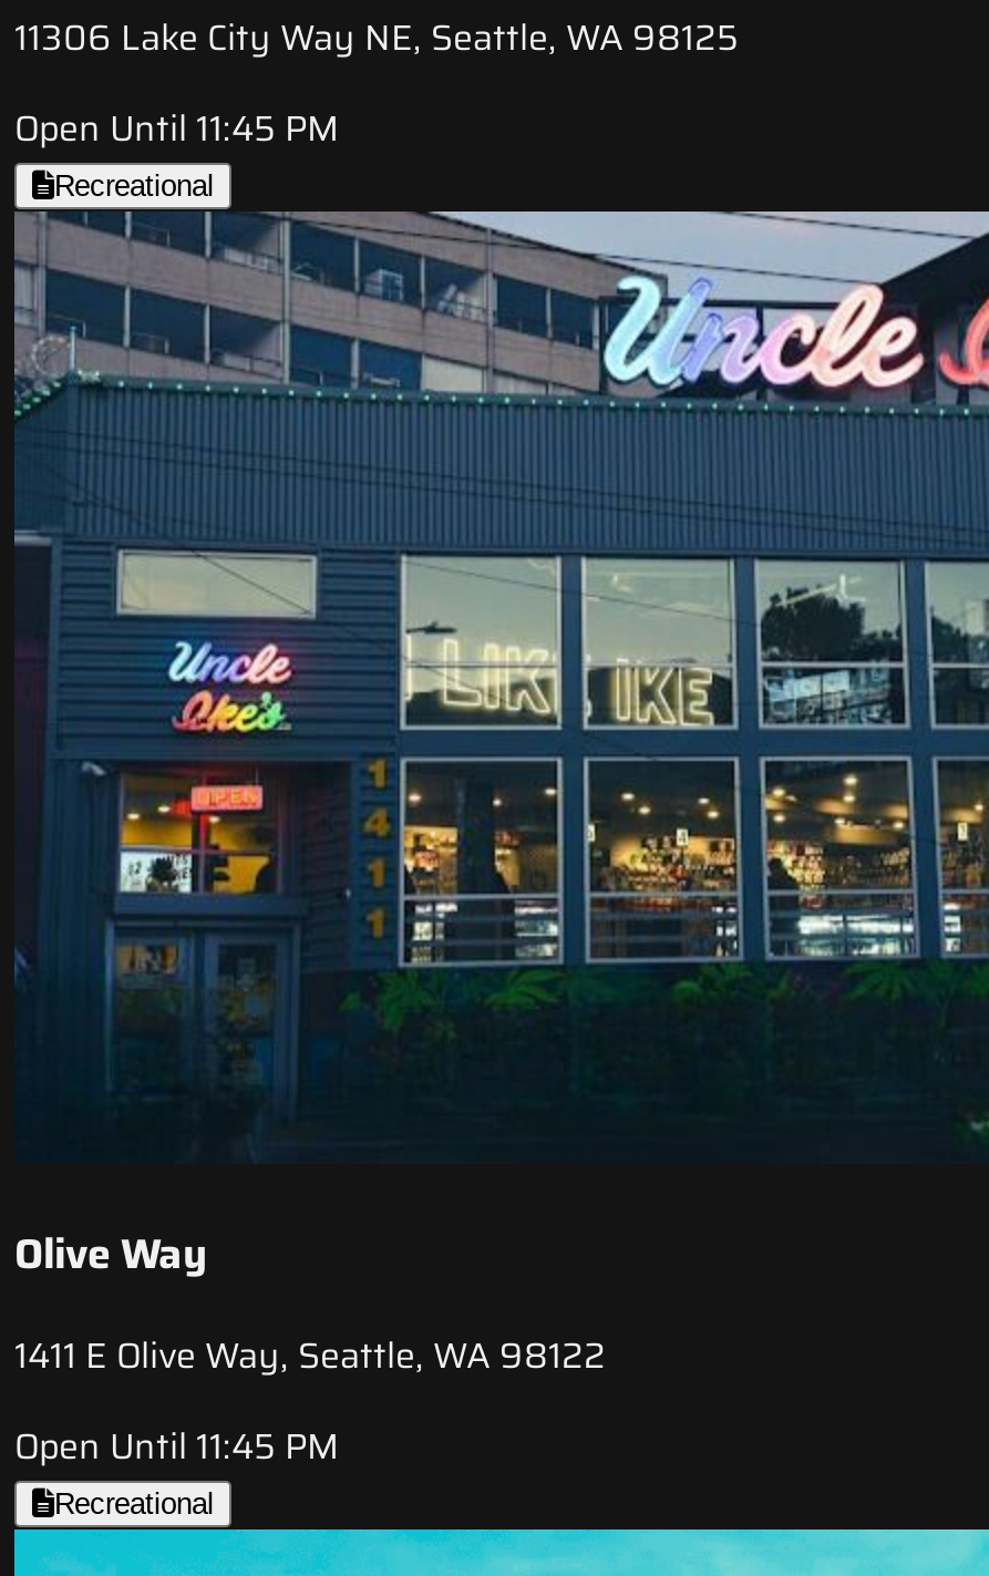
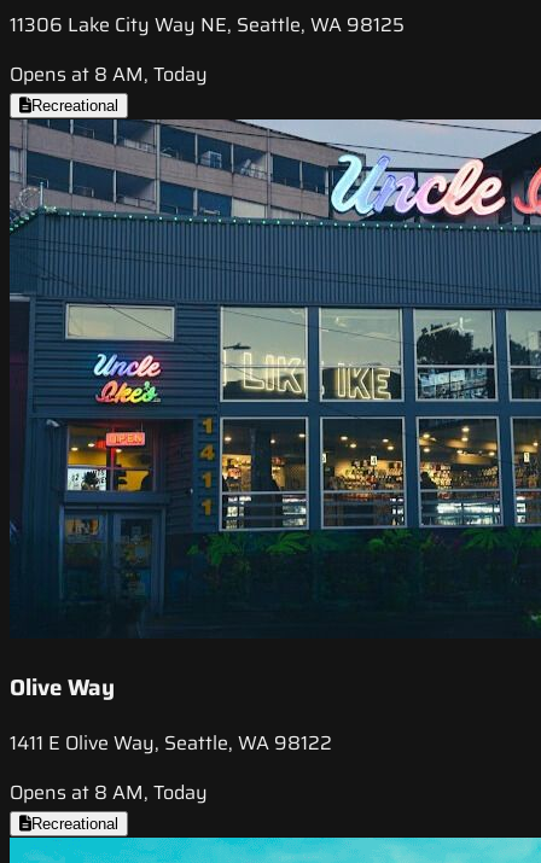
[14,102,340,157] Open Until 11:45 PM -> [10,60,208,90] Opens at 8 AM, Today
[14,1418,340,1474] Open Until 11:45 PM -> [10,777,208,807] Opens at 8 AM, Today

